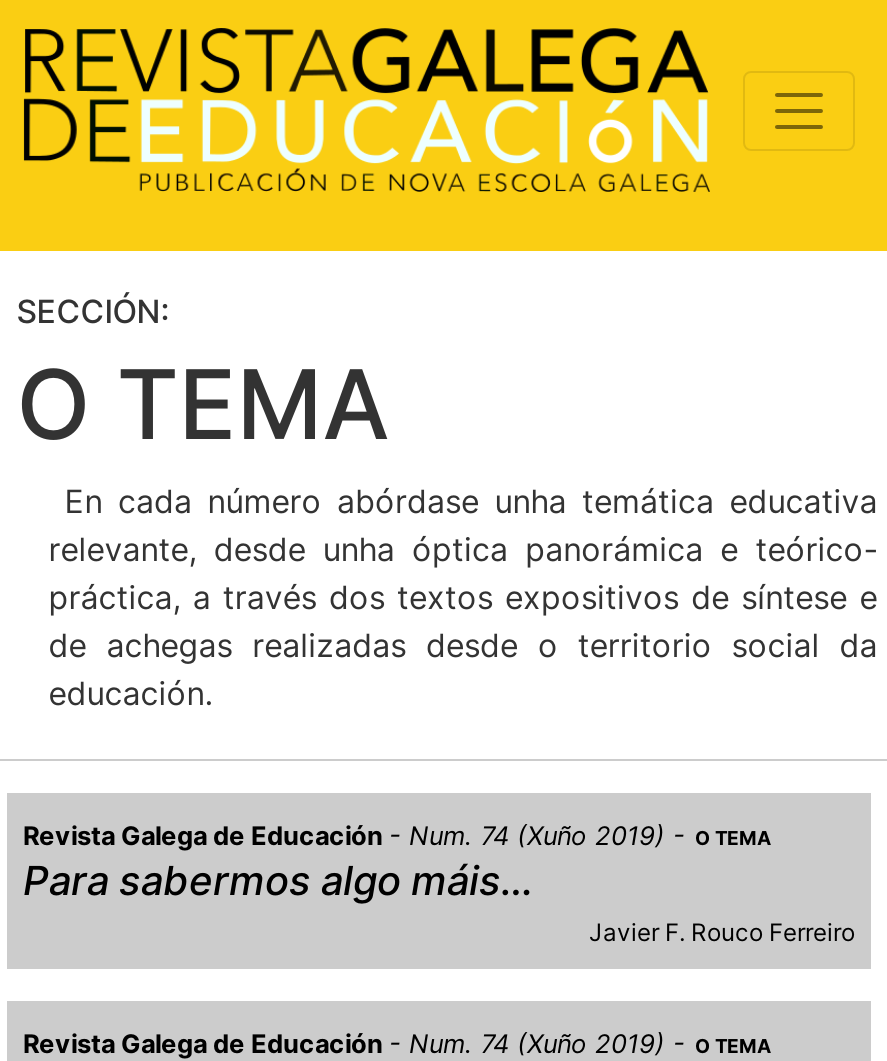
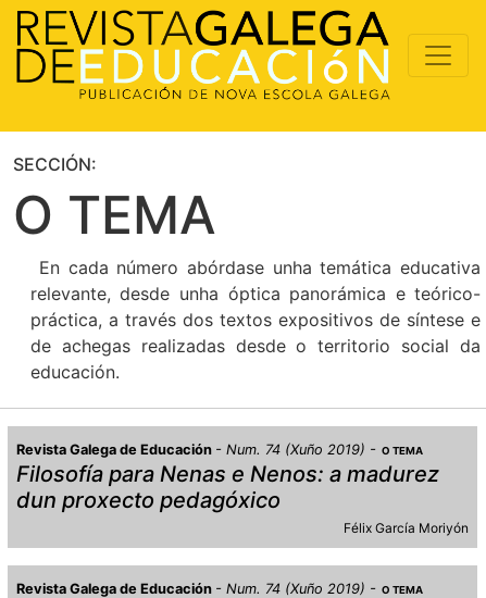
[23,857,855,947] Para sabermos algo máis… | Javier F. Rouco Ferreiro -> [16,461,469,536] Filosofía para Nenas e Nenos: a madurez | dun proxecto pedagóxico | Félix García Moriyón

